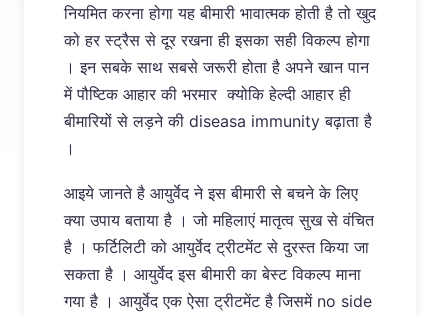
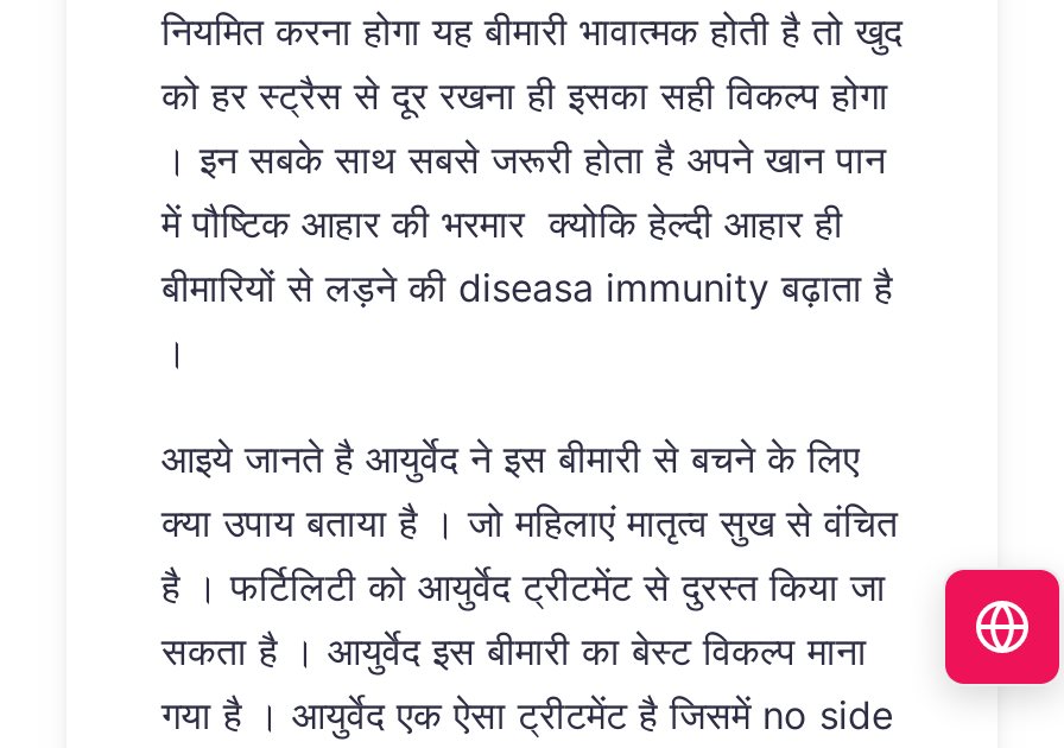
none -> [940,565,1057,696] [image]

